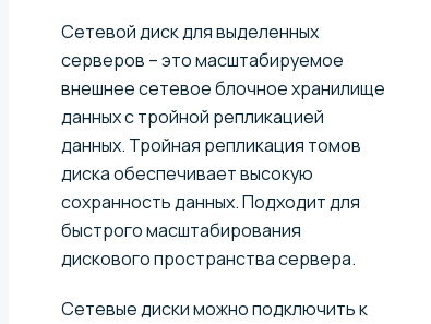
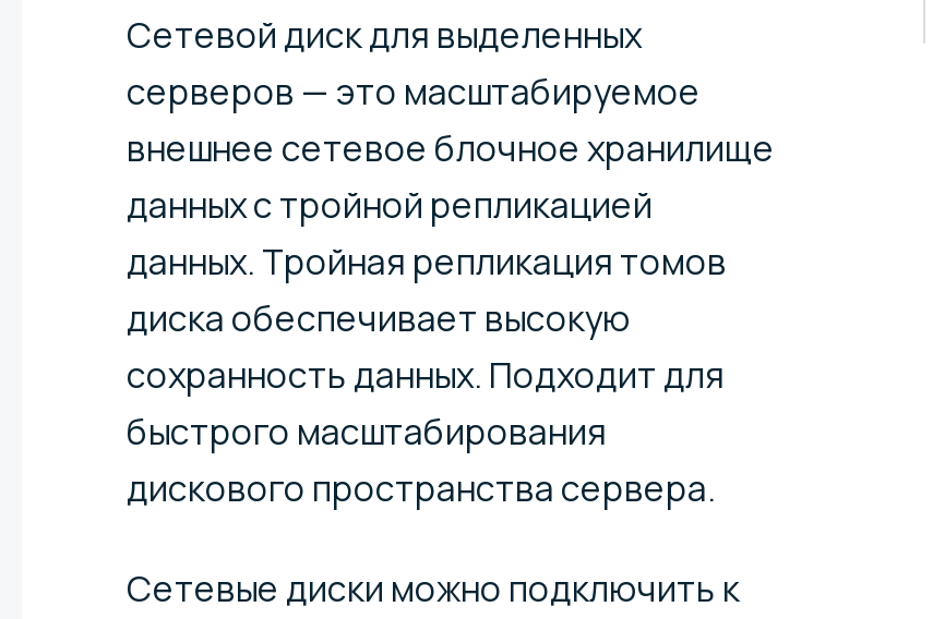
[61,48,344,72] серверов – это масштабируемое -> [127,68,701,116] серверов — это масштабируемое

